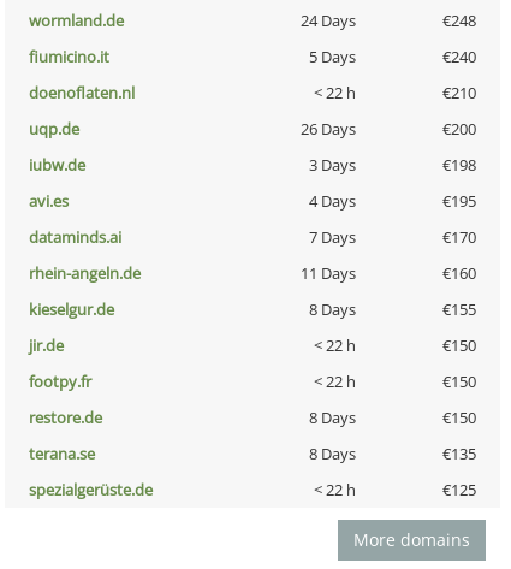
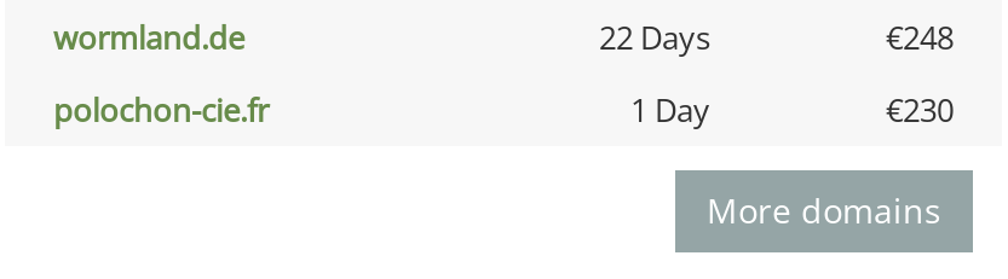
[300,9,355,31] 24 Days -> [599,14,710,58] 22 Days
[29,45,476,500] fiumicino.it | 5 Days | €240 | doenoflaten.nl | < 22 h | €210 | uqp.de | 26 Days | €200 | iubw.de | 3 Days | €198 | avi.es | 4 Days | €195 | dataminds.ai | 7 Days | €170 | rhein-angeln.de | 11 Days | €160 | kieselgur.de | 8 Days | €155 | jir.de | < 22 h | €150 | footpy.fr | < 22 h | €150 | restore.de | 8 Days | €150 | terana.se | 8 Days | €135 | spezialgerüste.de | < 22 h | €125 -> [53,87,954,130] polochon-cie.fr | 1 Day | €230

